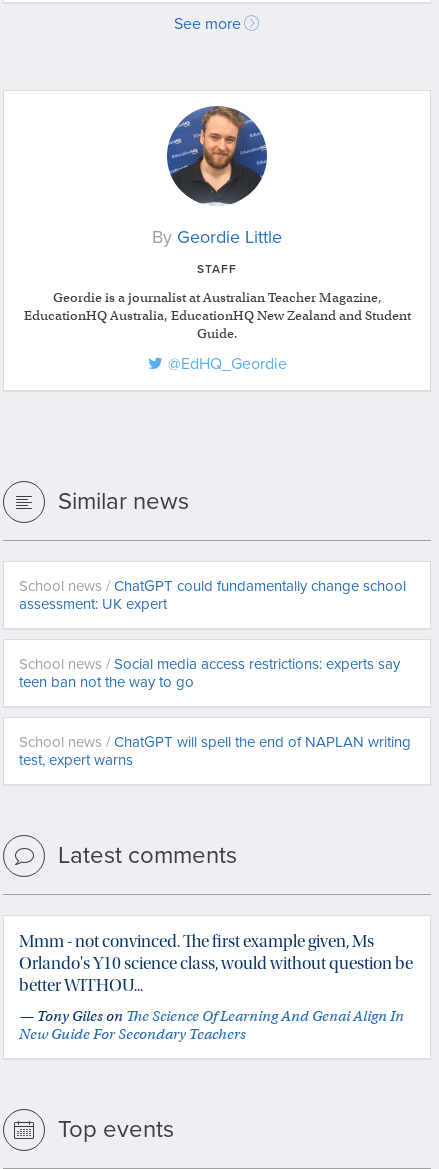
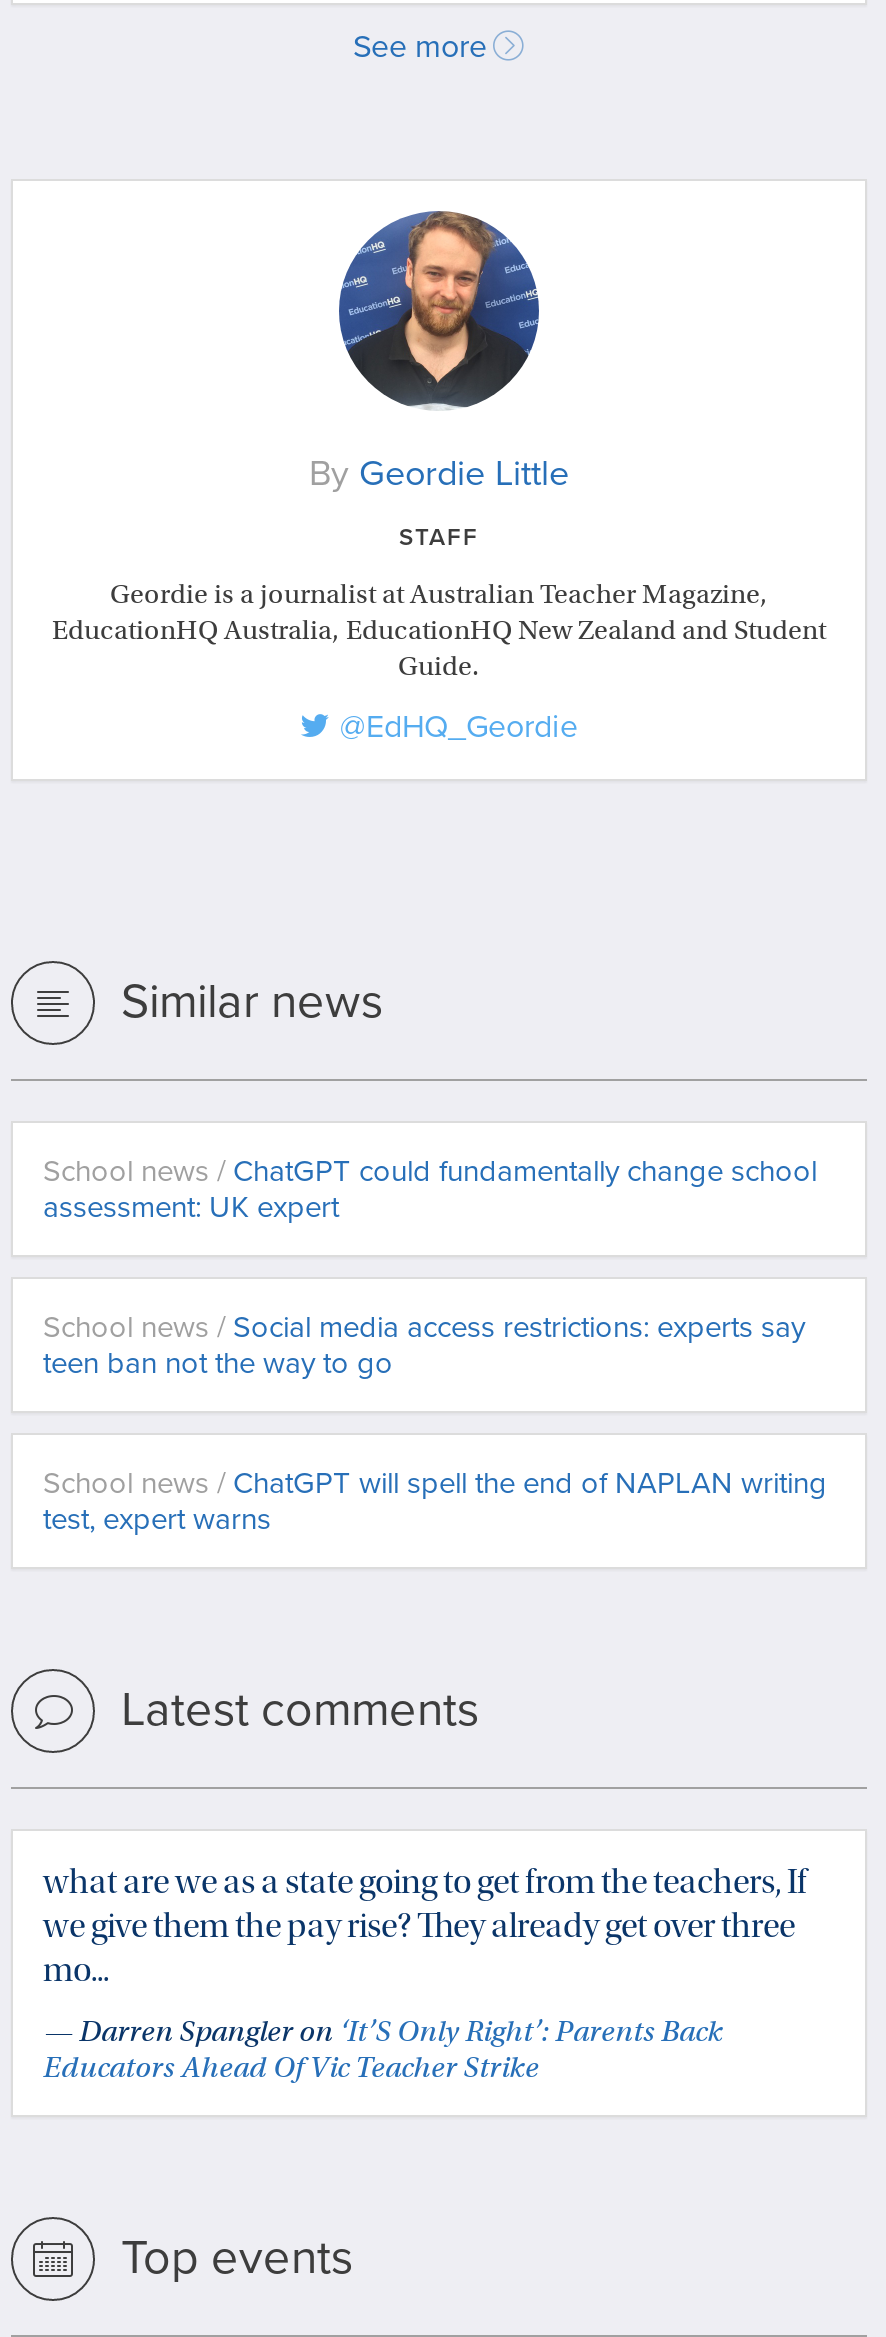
[19,931,413,996] Mmm - not convinced. The first example given, Ms | Orlando's Y10 science class, would without question be | better WITHOU... -> [43,1861,807,1991] what are we as a state going to get from the teachers, If | we give them the pay rise? They already get over three | mo...
[19,1007,404,1043] — Tony Giles on The Science Of Learning And Genai Align In | New Guide For Secondary Teachers -> [43,2013,723,2085] — Darren Spangler on ‘It’S Only Right’: Parents Back | Educators Ahead Of Vic Teacher Strike

